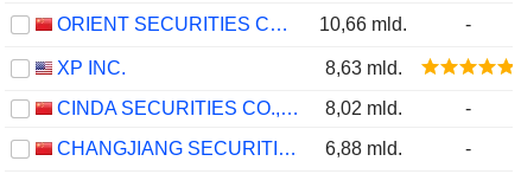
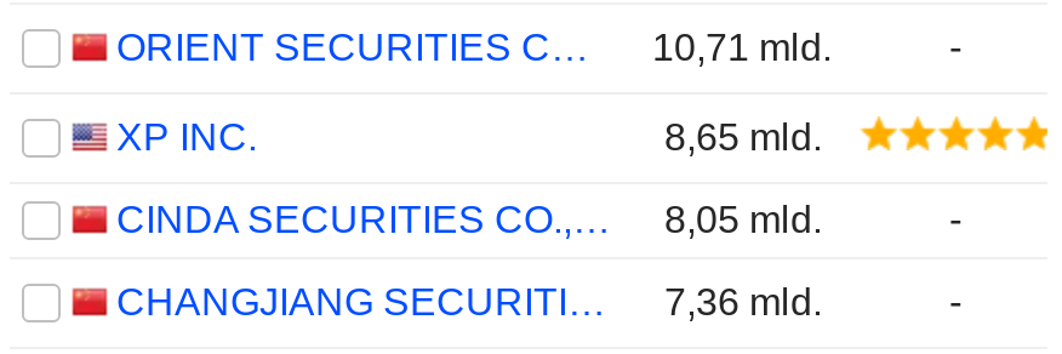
[319,14,407,34] 10,66 mld. -> [652,27,832,68] 10,71 mld.
[325,58,402,78] 8,63 mld. -> [664,116,822,158] 8,65 mld.
[325,98,402,118] 8,02 mld. -> [664,199,822,240] 8,05 mld.
[325,138,402,159] 6,88 mld. -> [664,281,822,322] 7,36 mld.

